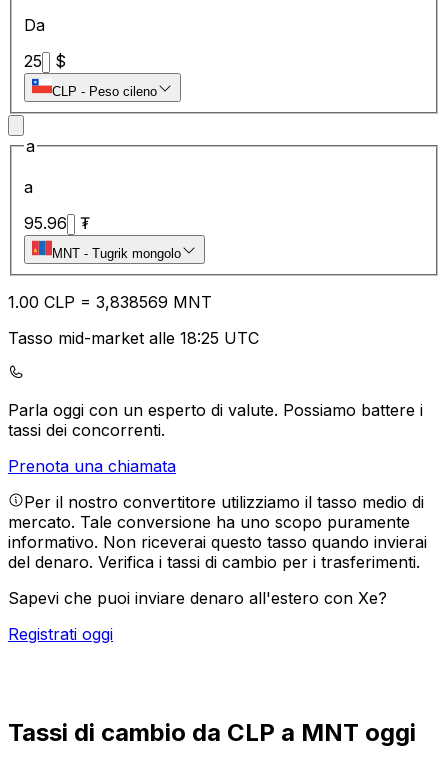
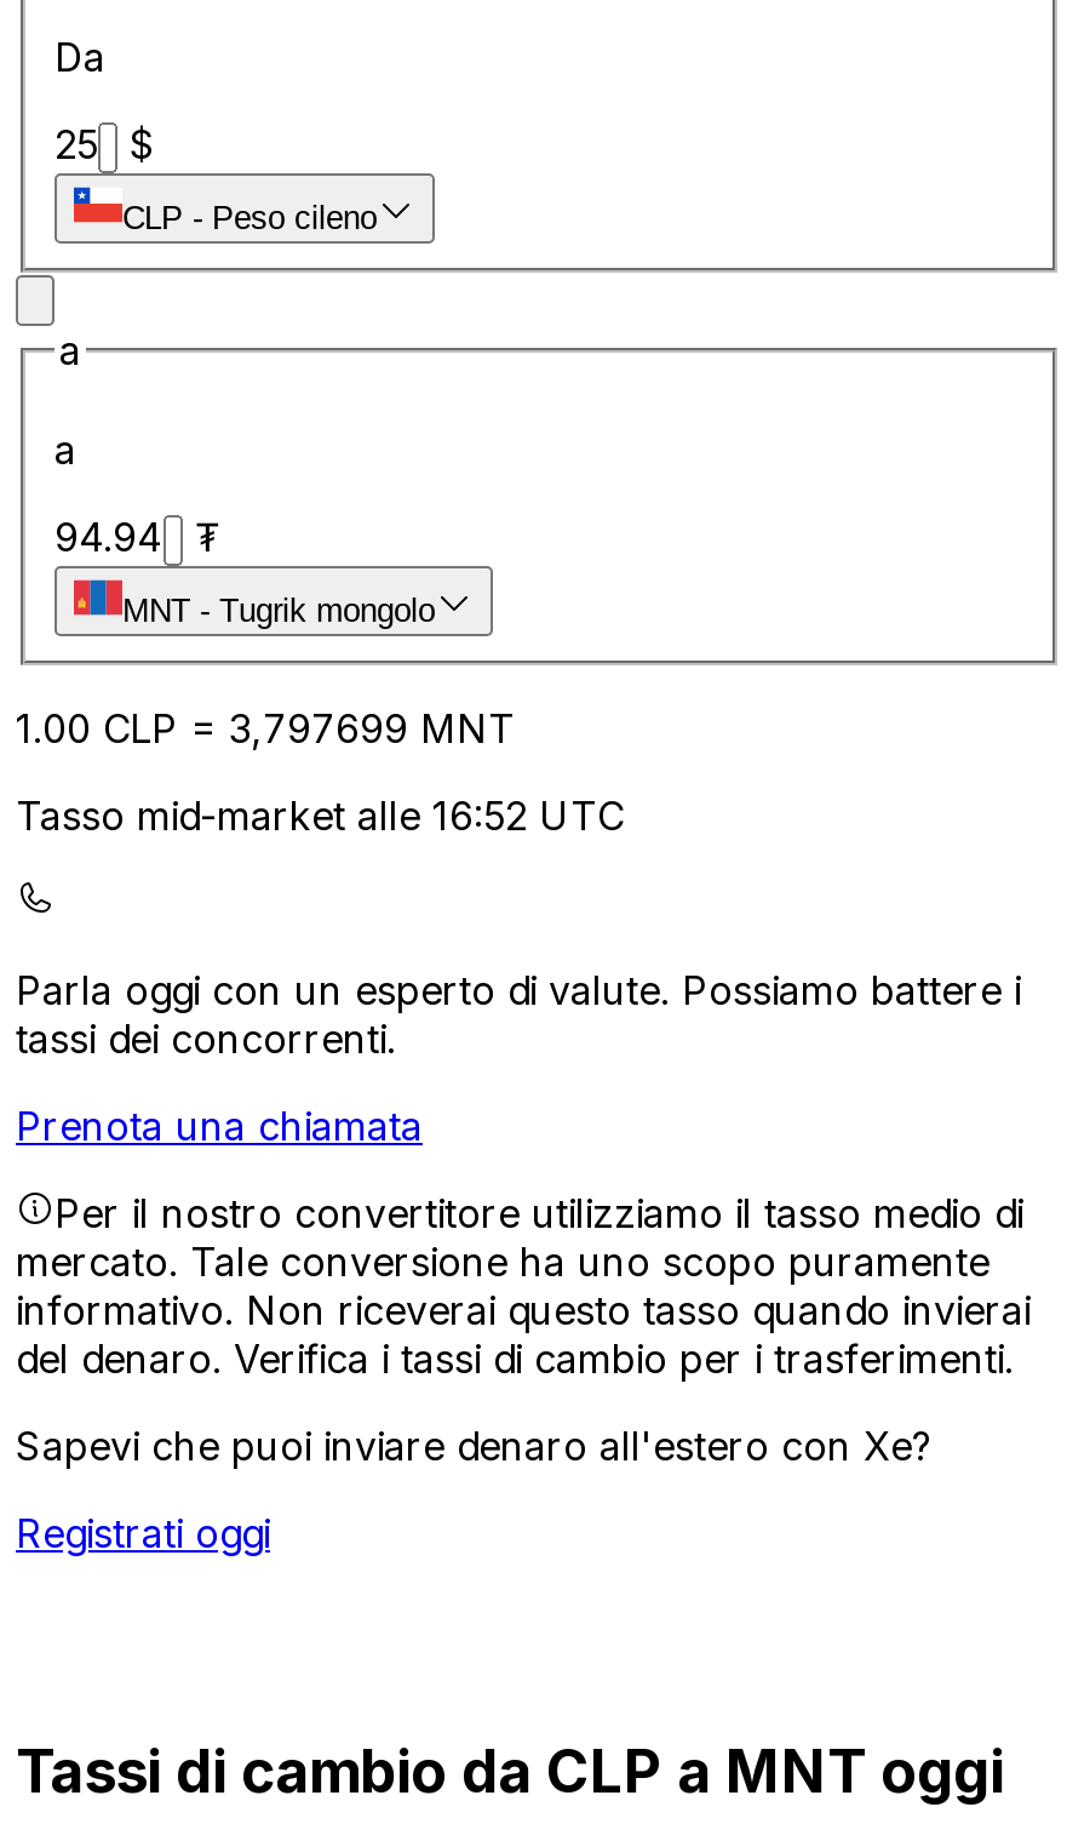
[24,213,90,233] 95.96 ₮ -> [55,514,219,562] 94.94 ₮
[8,292,212,312] 1.00 CLP = 3,838569 MNT -> [16,705,515,754] 1.00 CLP = 3,797699 MNT
[8,328,259,348] Tasso mid-market alle 18:25 UTC -> [16,792,624,841] Tasso mid-market alle 16:52 UTC

